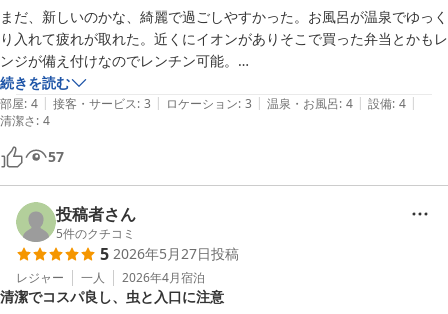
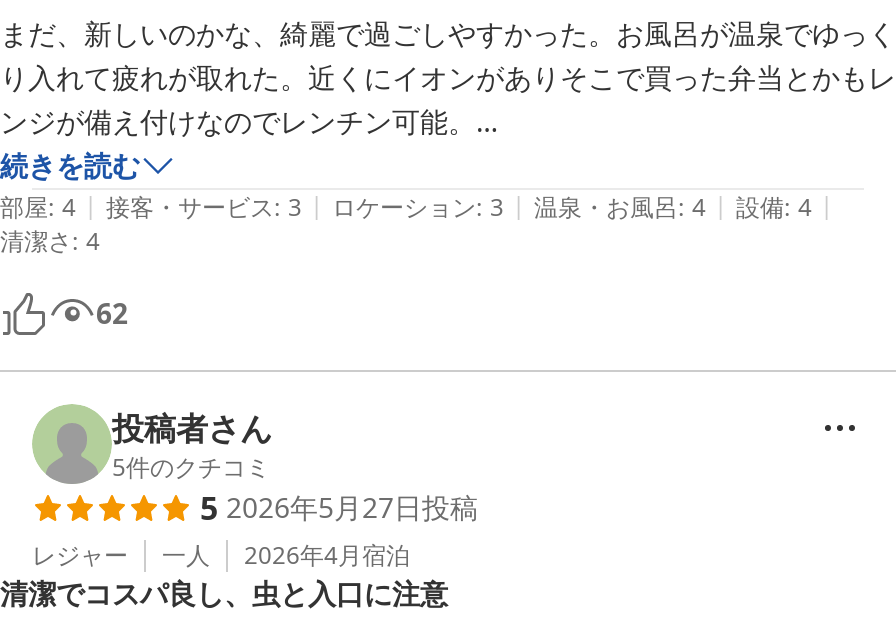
[48,147,64,166] 57 -> [96,294,128,332] 62

